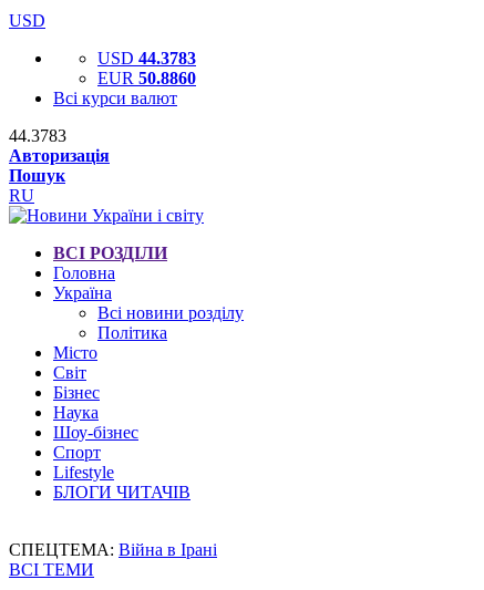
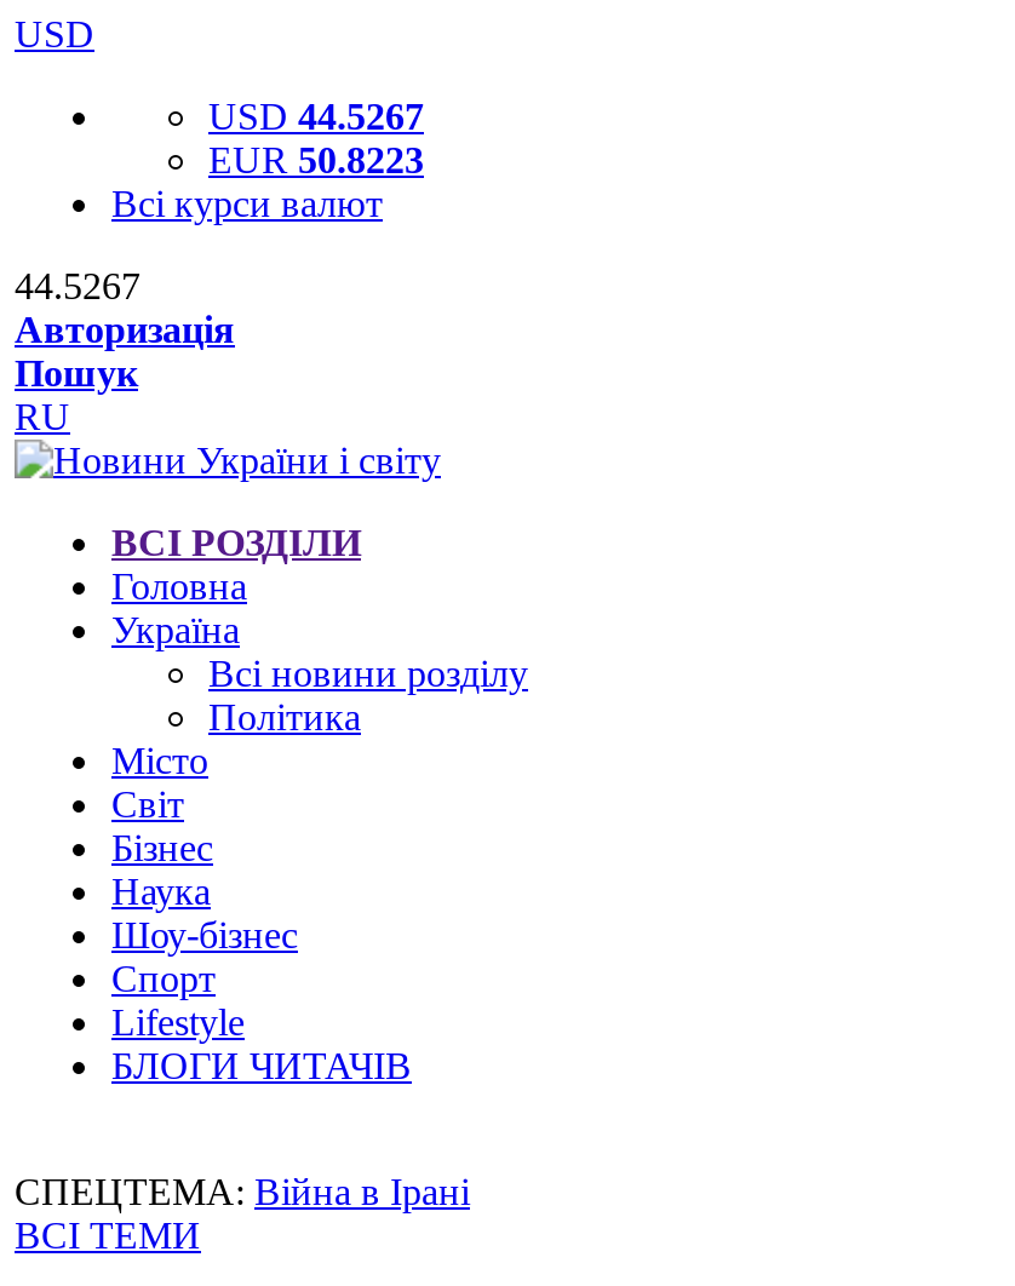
[97,49,196,68] USD 44.3783 -> [208,96,424,137] USD 44.5267
[97,69,196,87] EUR 50.8860 -> [208,139,424,180] EUR 50.8223
[9,126,66,145] 44.3783 -> [15,265,141,306] 44.5267

